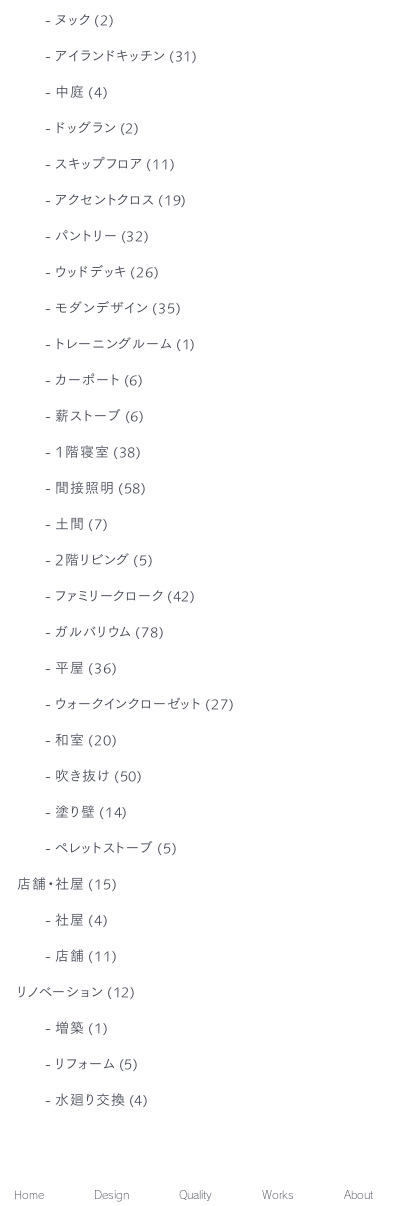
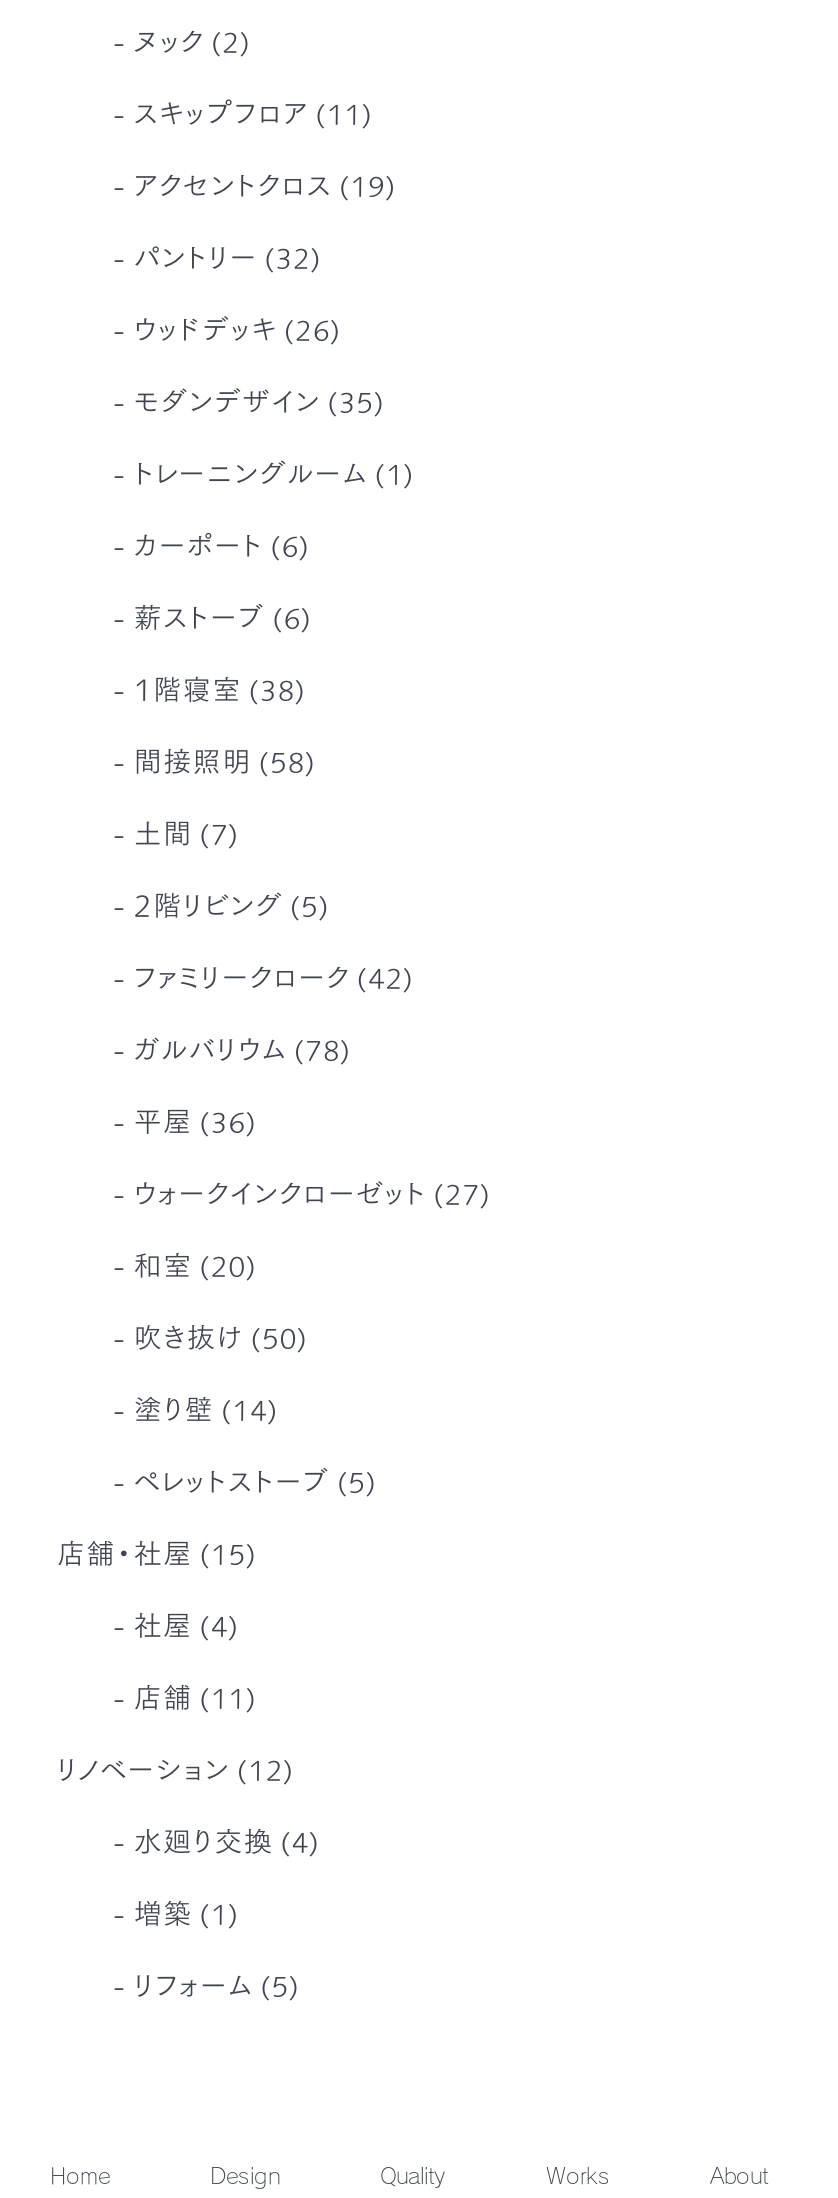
[55,44,198,138] アイランドキッチン (31) | 中庭 (4) | ドッグラン (2) -> none
none -> [134,1818,321,1862] 水廻り交換 (4)
[55,1088,149,1110] 水廻り交換 (4) -> none

